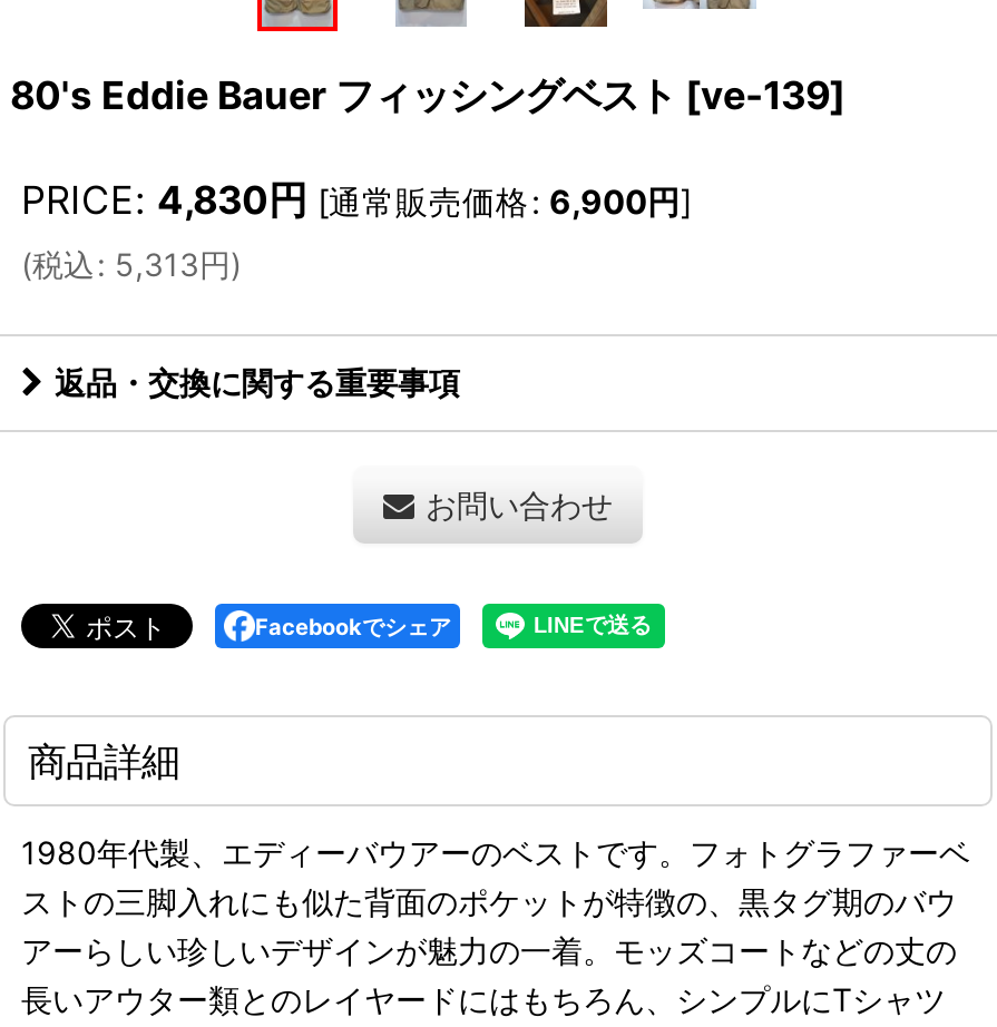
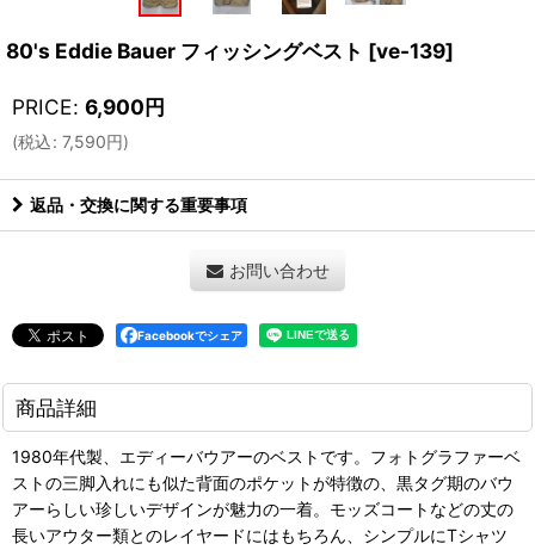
[21,176,692,223] PRICE: 4,830円 [通常販売価格: 6,900円] -> [12,94,165,119] PRICE: 6,900円
[21,245,242,283] (税込: 5,313円) -> [12,131,129,152] (税込: 7,590円)

